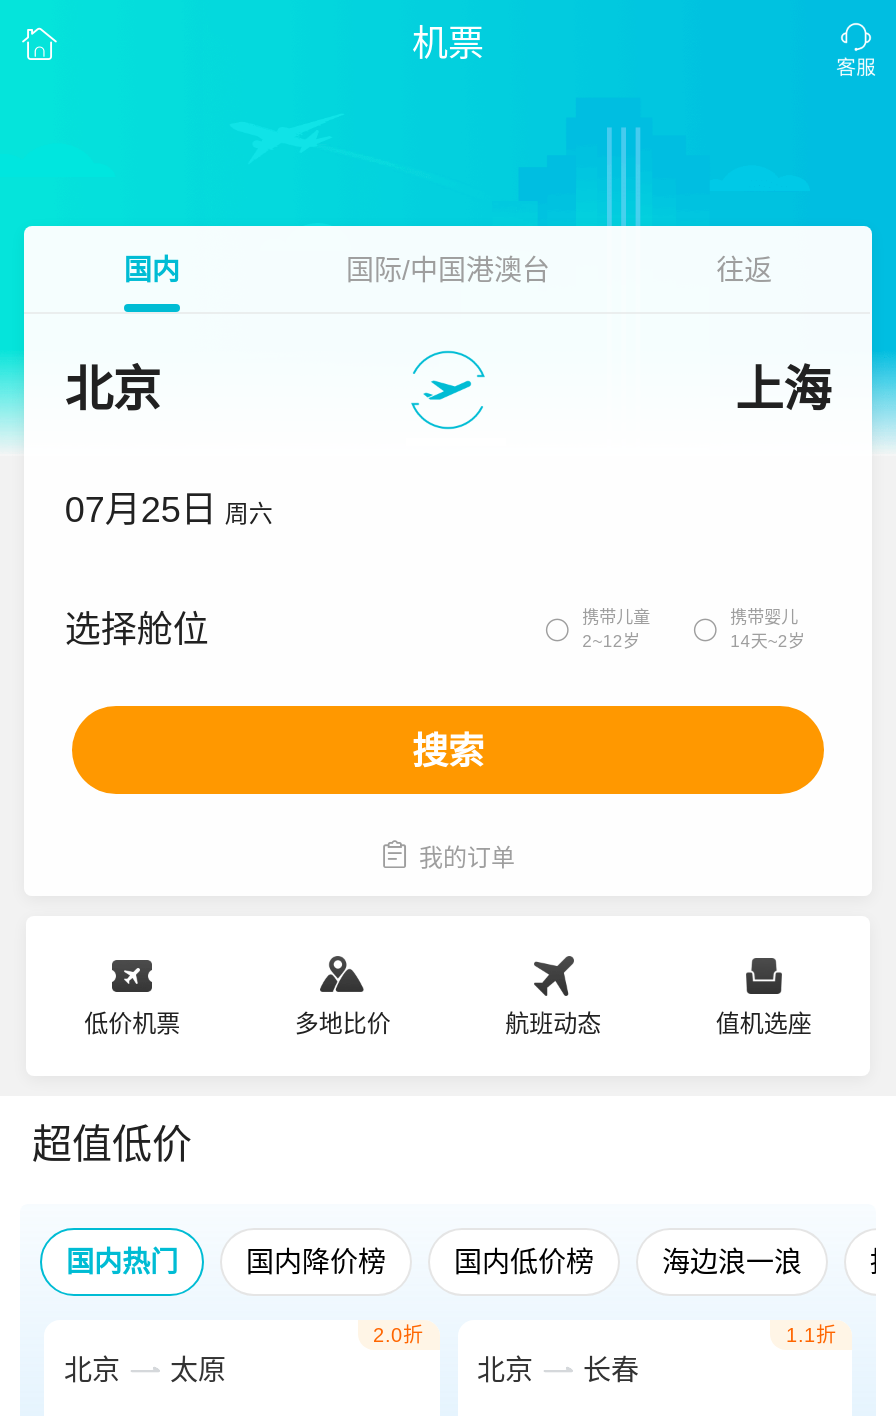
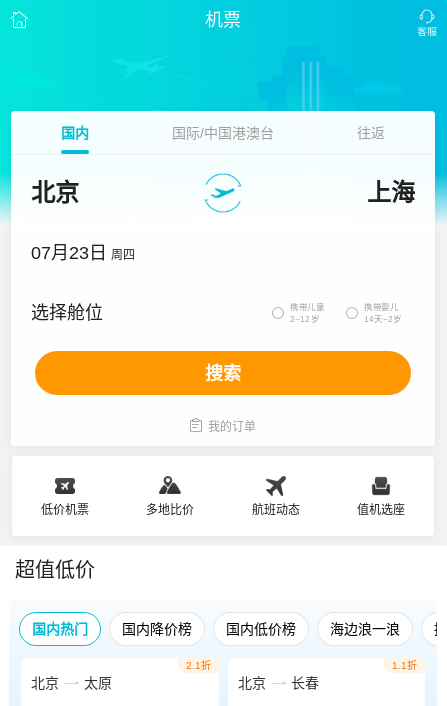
[65,490,273,530] 07月25日 周六 -> [31,243,135,263] 07月23日 周四
[373,1324,423,1346] 2.0折 -> [185,660,210,671] 2.1折

